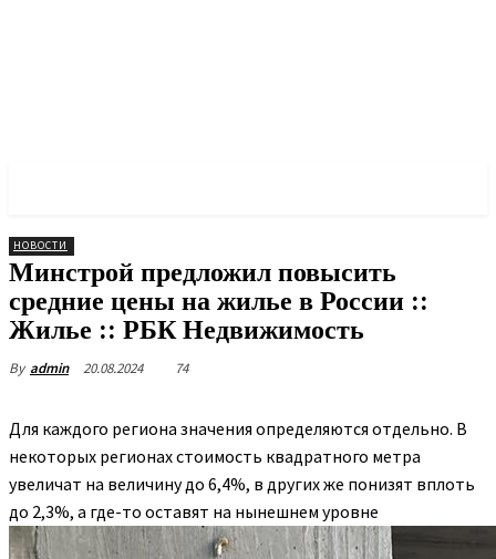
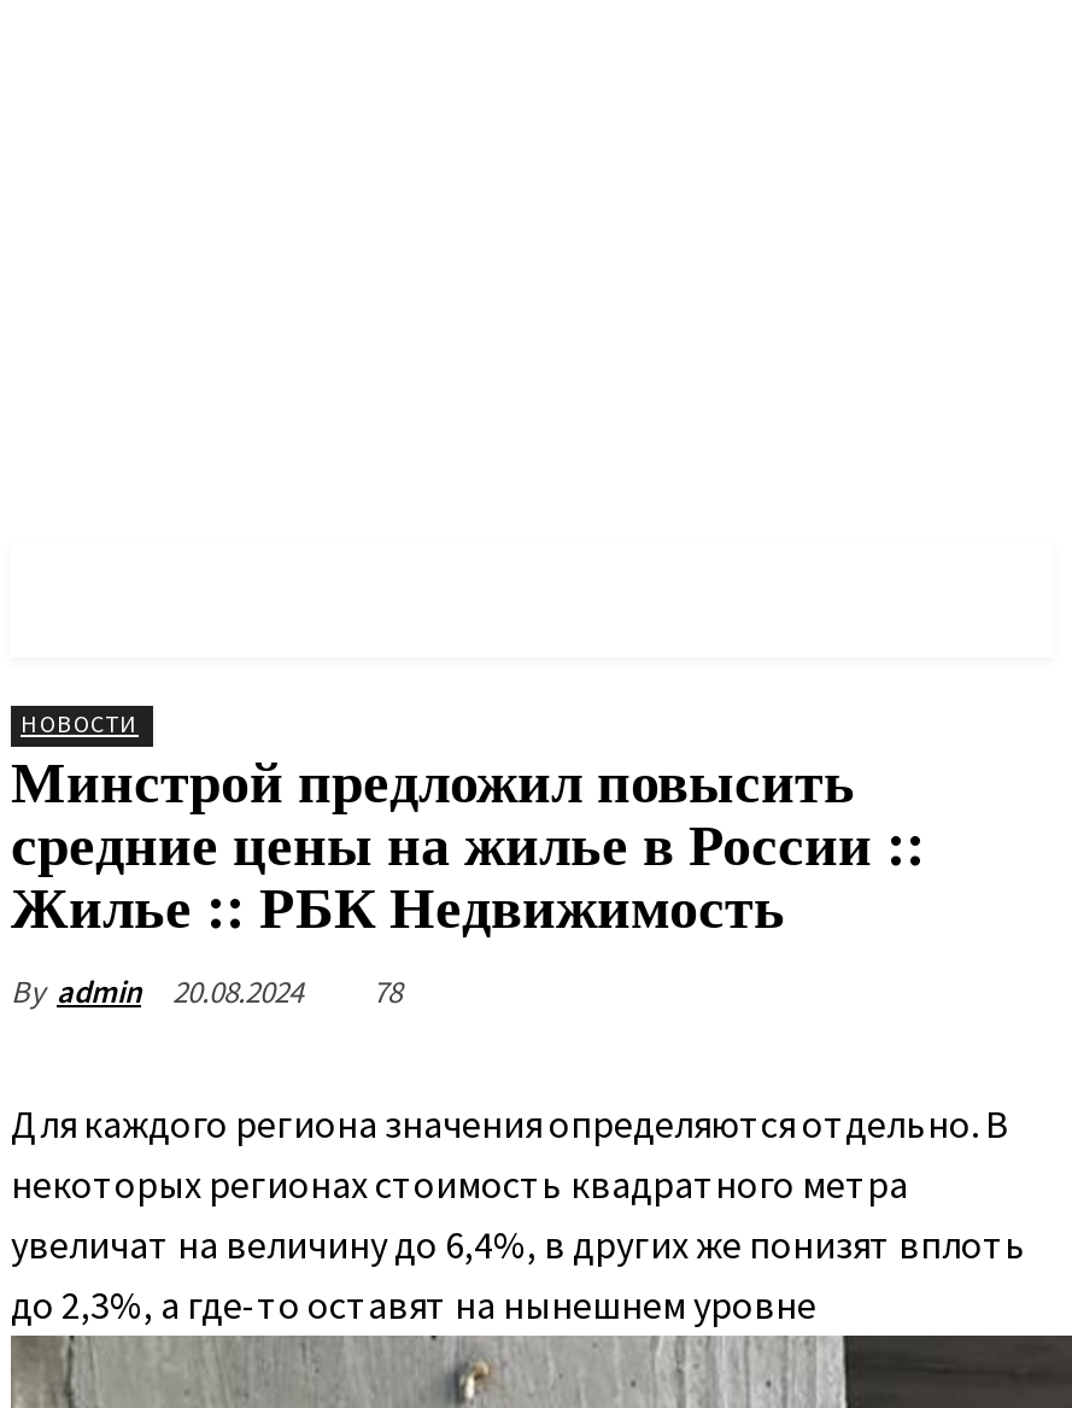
[9,359,188,377] By admin 20.08.2024 74 -> [11,971,402,1012] By admin 20.08.2024 78

